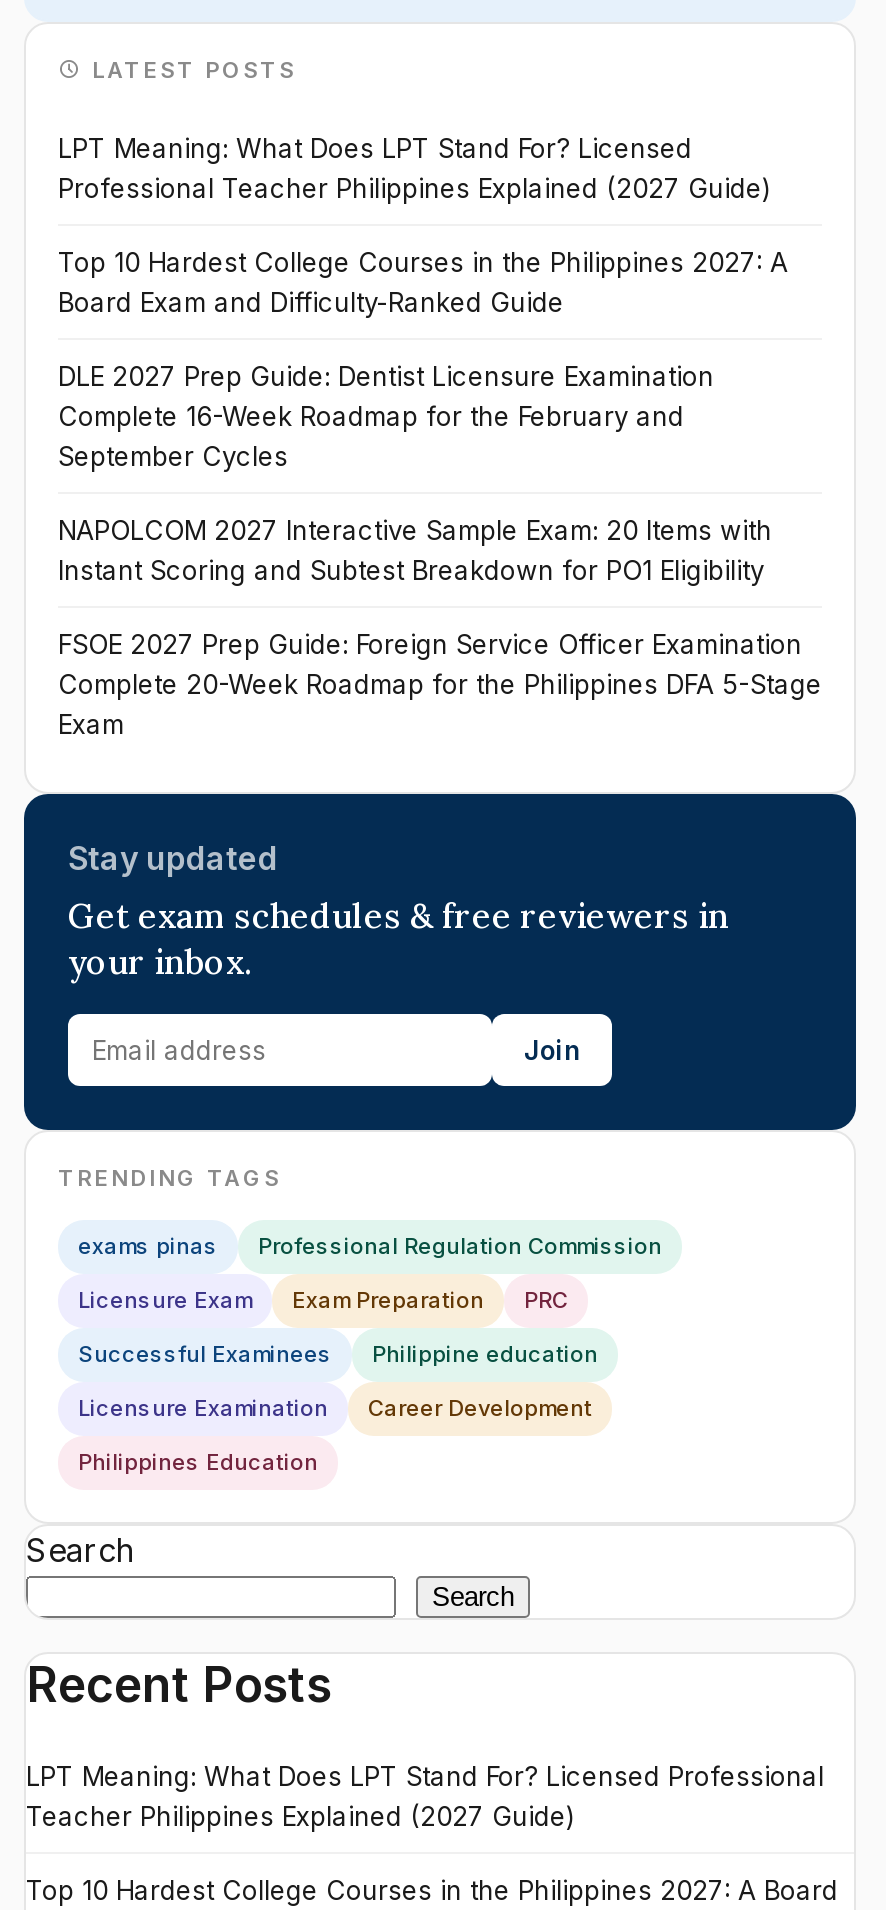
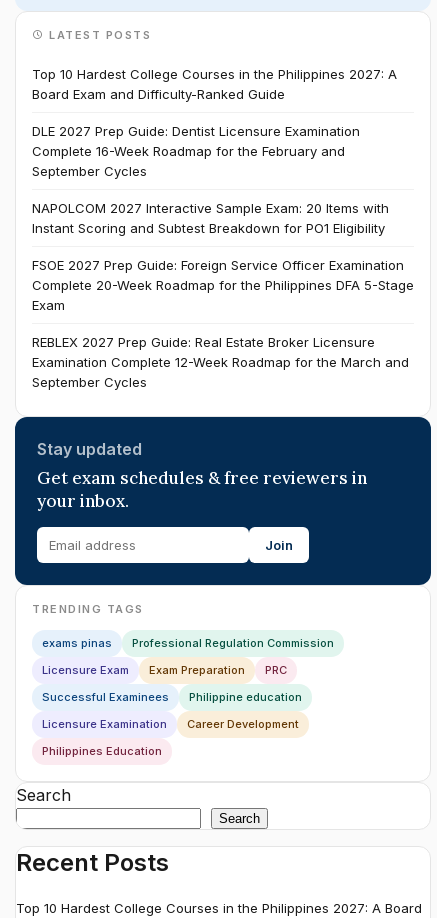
[58,132,770,204] LPT Meaning: What Does LPT Stand For? Licensed | Professional Teacher Philippines Explained (2027 Guide) -> none
moved [58,246,822,740] -> [32,66,414,313]: Top 10 Hardest College Courses in the Philippines 2027: A | Board Exam and Difficulty-Ranked Guide | DLE 2027 Prep Guide: Dentist Licensure Examination | ... | Complete 20-Week Roadmap for the Philippines DFA 5-Stage | Exam
none -> [32,334,409,390] REBLEX 2027 Prep Guide: Real Estate Broker Licensure | Examination Complete 12-Week Roadmap for the March and | September Cycles
moved [26,838,728,1714] -> [16,439,367,877]: Stay updated | Get exam schedules & free reviewers in | your inbox. | ... | Search | Recent Posts
[26,1760,824,1832] LPT Meaning: What Does LPT Stand For? Licensed Professional | Teacher Philippines Explained (2027 Guide) -> none

